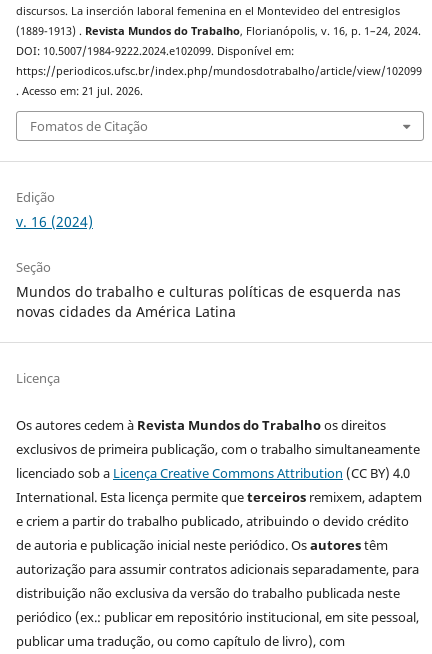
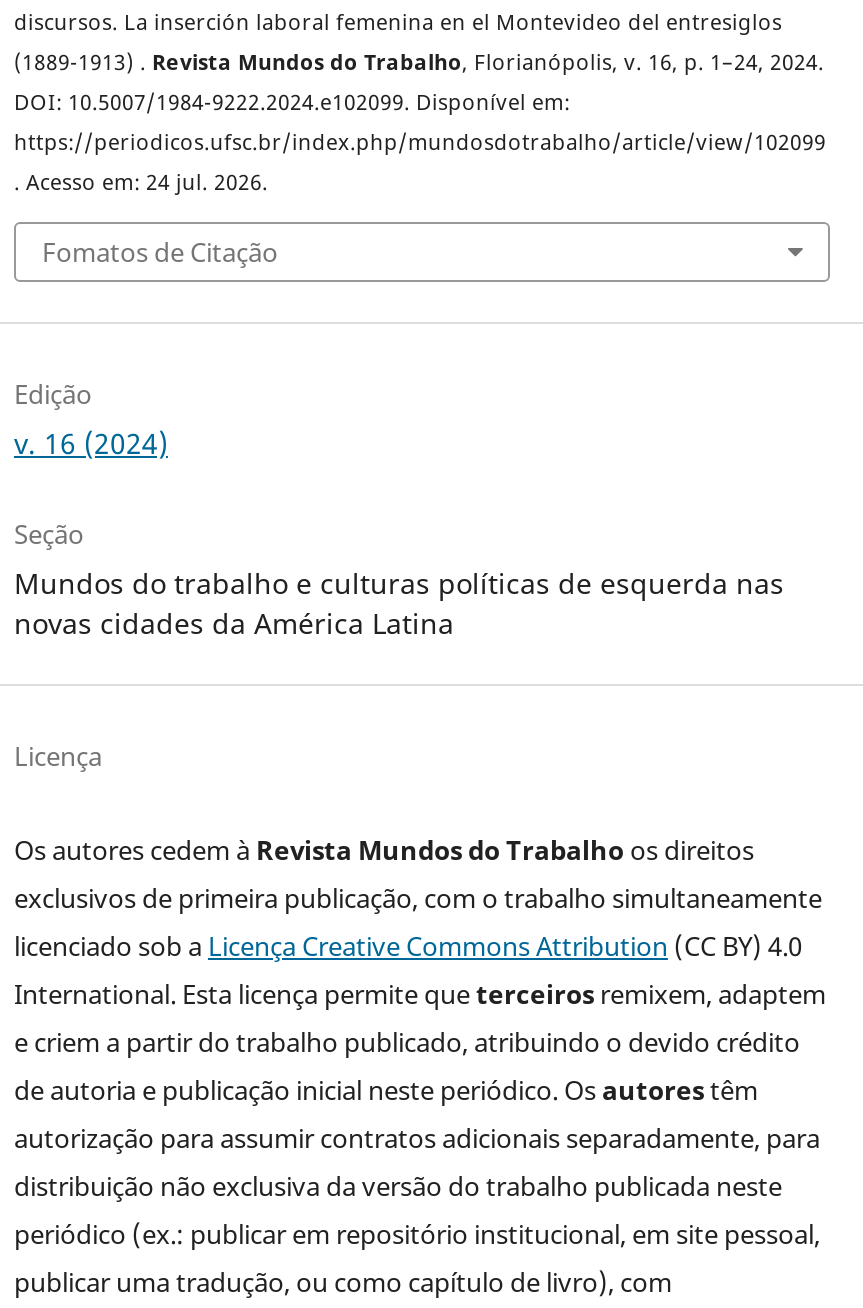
[16,84,143,98] . Acesso em: 21 jul. 2026. -> [14,167,268,195] . Acesso em: 24 jul. 2026.

